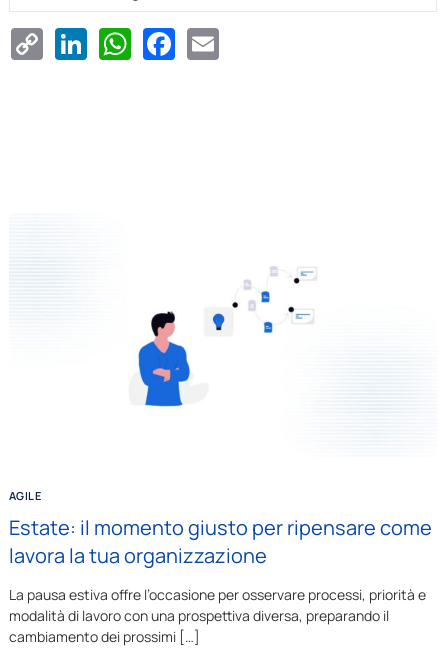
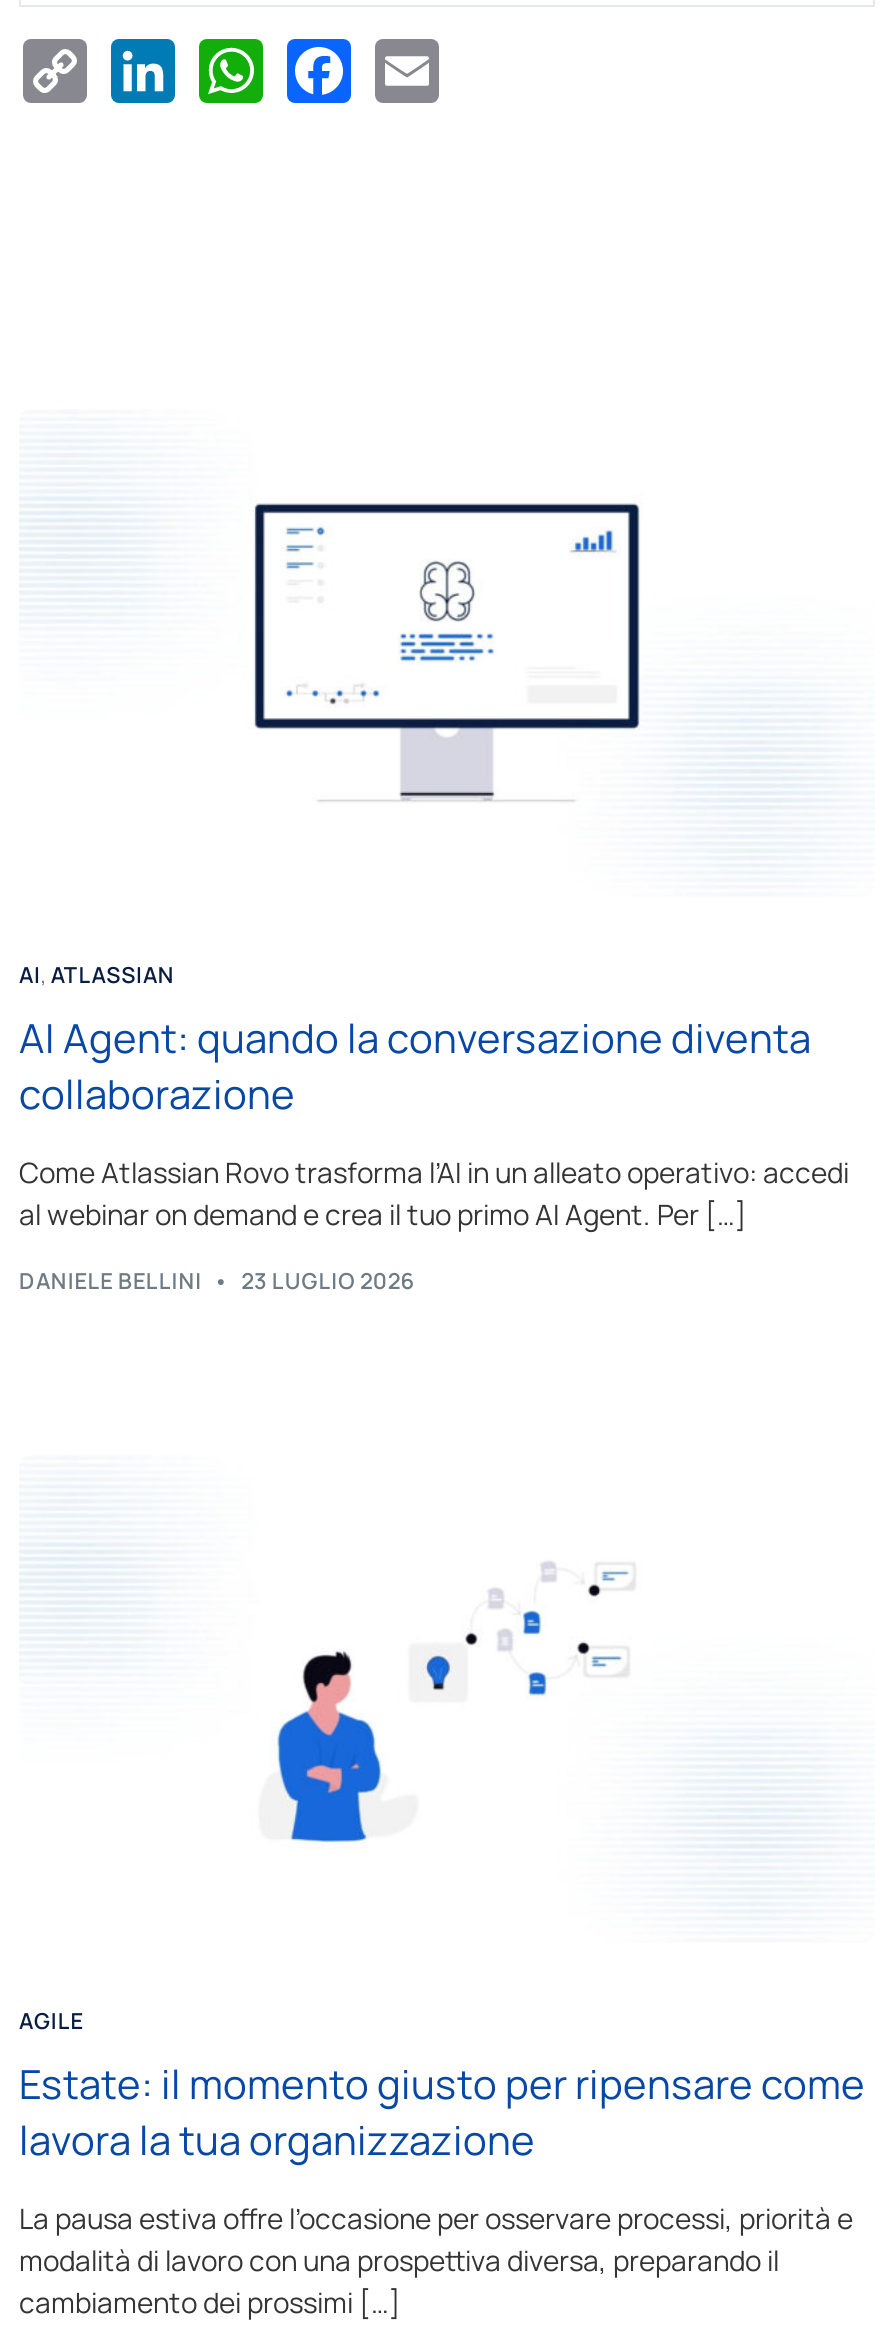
none -> [19,960,849,1295] AI, ATLASSIAN | AI Agent: quando la conversazione diventa | collaborazione | Come Atlassian Rovo trasforma l’AI in un alleato operativo: accedi | al webinar on demand e crea il tuo primo AI Agent. Per […] | DANIELE BELLINI | 23 LUGLIO 2026
none -> [253,501,641,803] [image]

